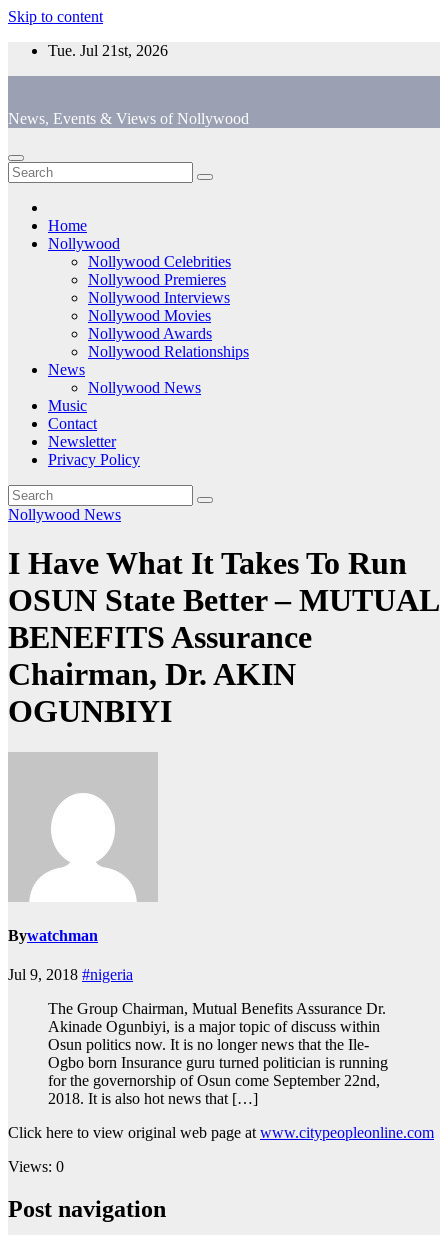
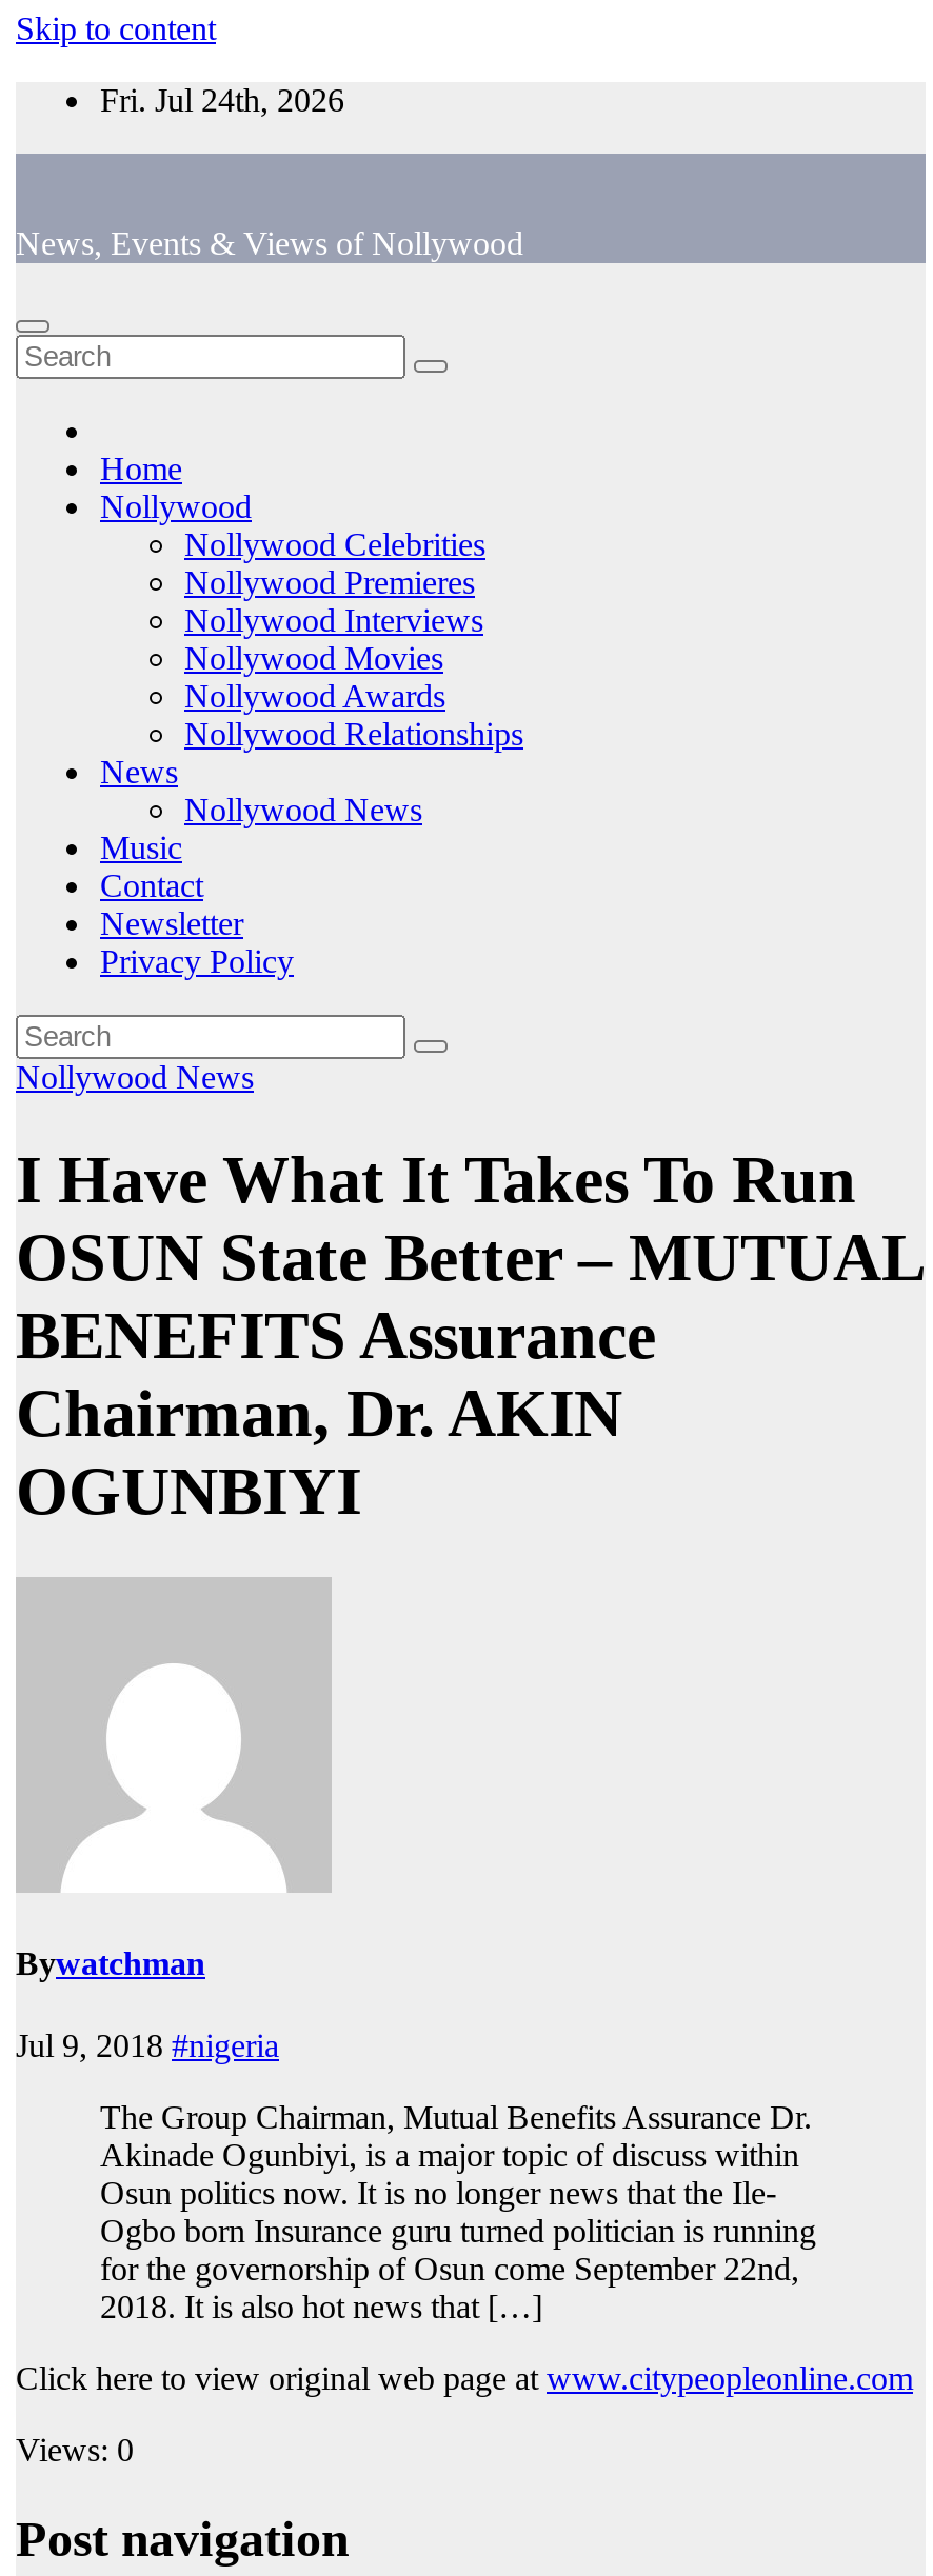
[48,42,168,59] Tue. Jul 21st, 2026 -> [100,82,344,118] Fri. Jul 24th, 2026

